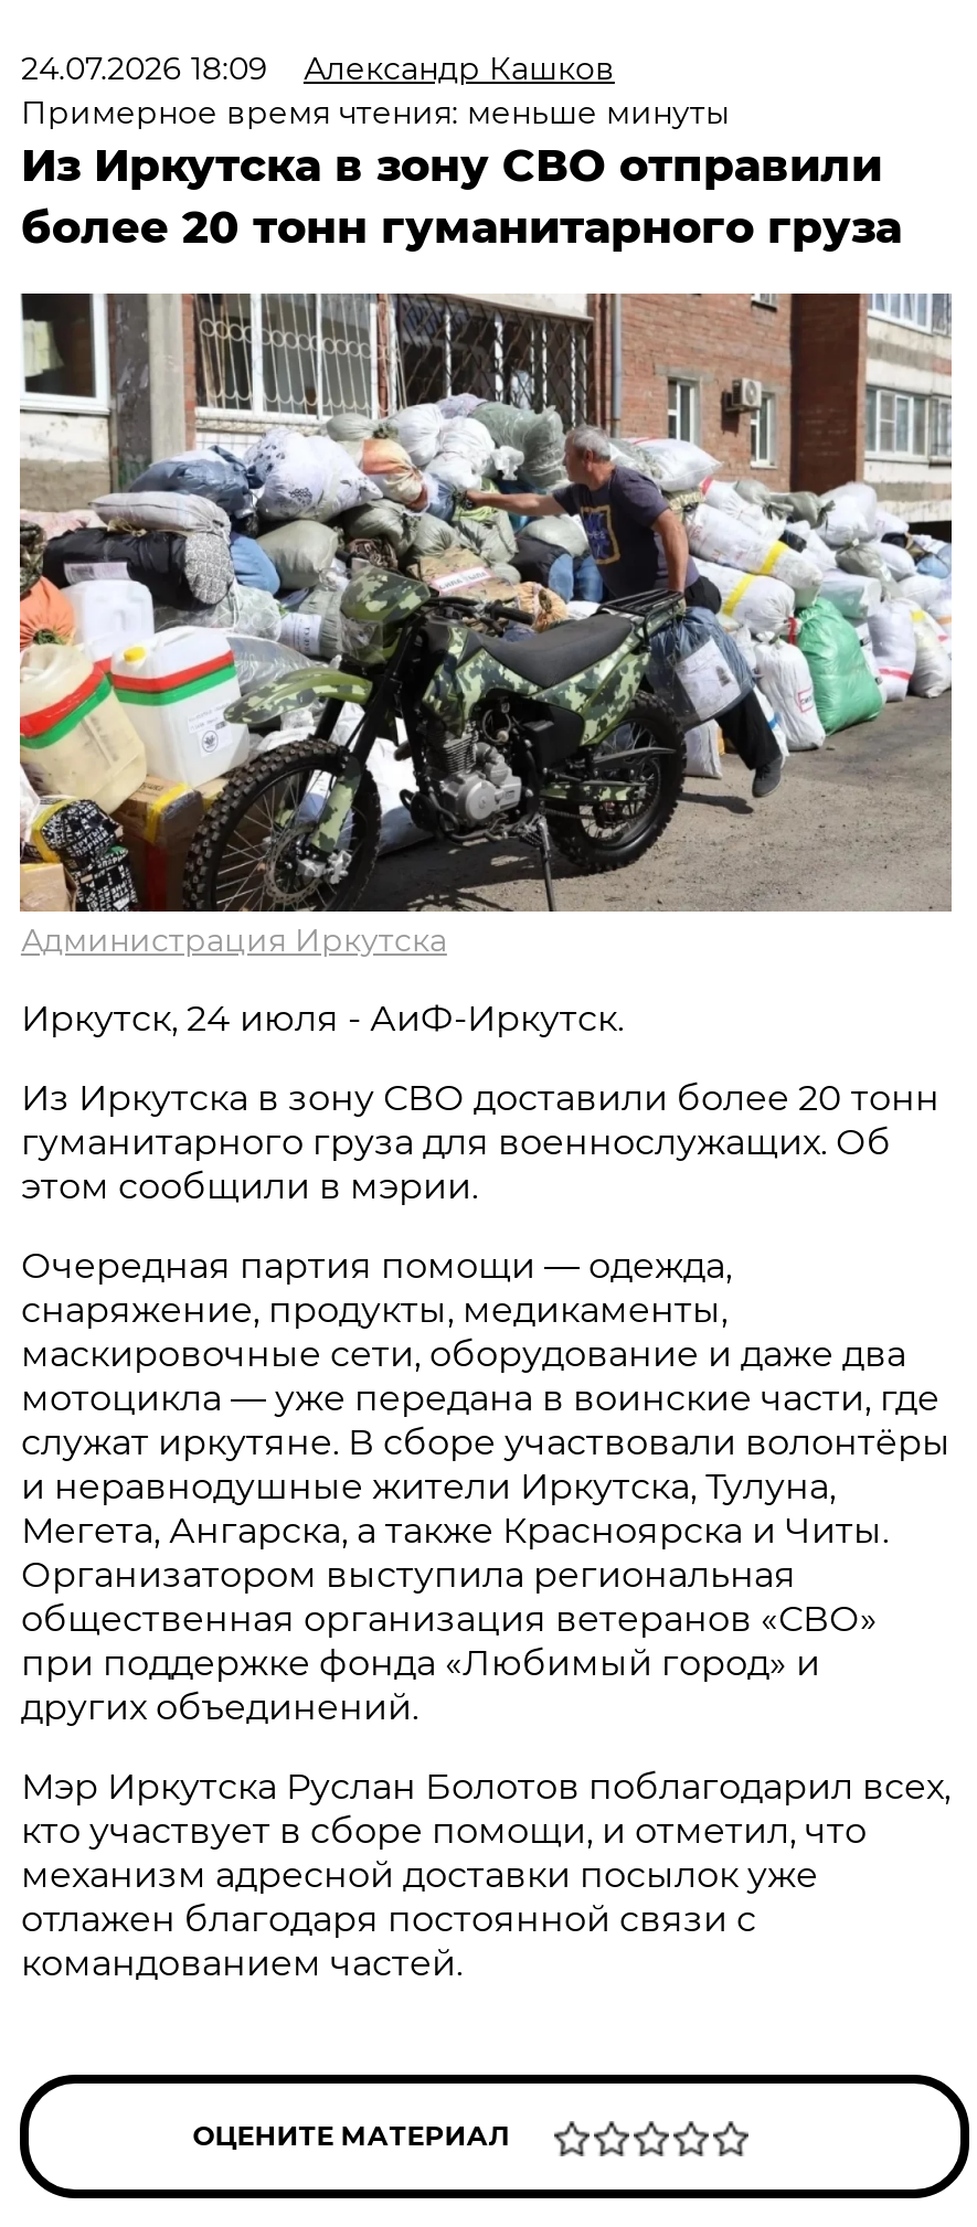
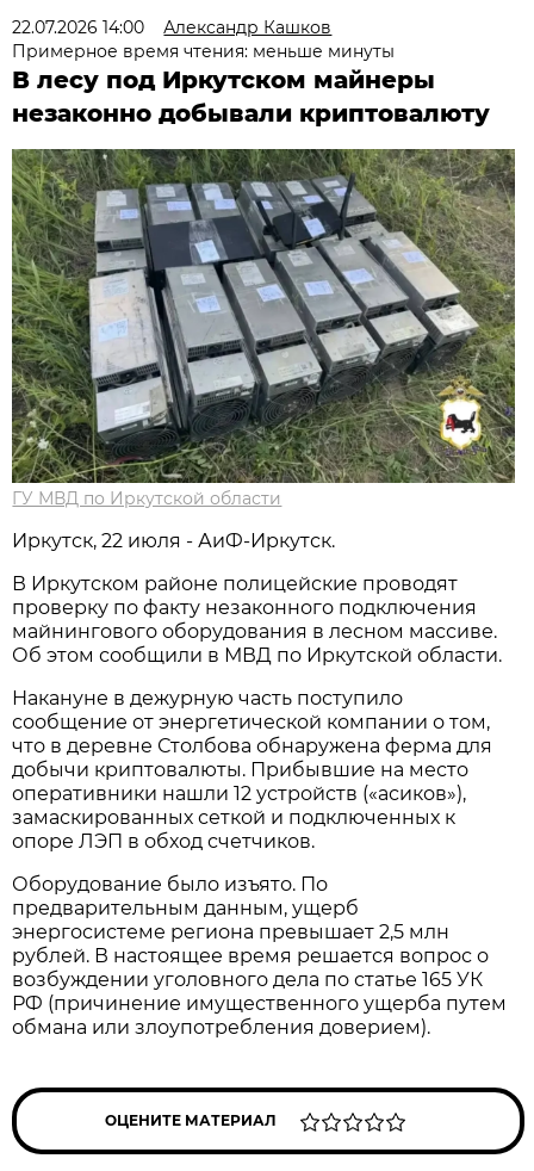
[21,49,615,88] 24.07.2026 18:09 Александр Кашков -> [12,17,332,38] 22.07.2026 14:00 Александр Кашков
[21,139,902,254] Из Иркутска в зону СВО отправили | более 20 тонн гуманитарного груза -> [12,66,490,128] В лесу под Иркутском майнеры | незаконно добывали криптовалюту
[18,294,952,961] [image] | Администрация Иркутска -> [11,148,516,510] [image] | ГУ МВД по Иркутской области
[21,998,624,1040] Иркутск, 24 июля - АиФ-Иркутск. -> [12,530,335,552] Иркутск, 22 июля - АиФ-Иркутск.
[21,1078,939,1208] Из Иркутска в зону СВО доставили более 20 тонн | гуманитарного груза для военнослужащих. Об | этом сообщили в мэрии. -> [12,573,502,667] В Иркутском районе полицейские проводят | проверку по факту незаконного подключения | майнингового оборудования в лесном массиве. | Об этом сообщили в МВД по Иркутской области.
[21,1245,950,1729] Очередная партия помощи — одежда, | снаряжение, продукты, медикаменты, | маскировочные сети, оборудование и даже два | мотоцикла — уже передана в воинские части, где | служат иркутяне. В сборе участвовали волонтёры | и неравнодушные жители Иркутска, Тулуна, | Мегета, Ангарска, а также Красноярска и Читы. | Организатором выступила региональная | общественная организация ветеранов «СВО» | при поддержке фонда «Любимый город» и | других объединений. -> [12,687,493,853] Накануне в дежурную часть поступило | сообщение от энергетической компании о том, | что в деревне Столбова обнаружена ферма для | добычи криптовалюты. Прибывшие на место | оперативники нашли 12 устройств («асиков»), | замаскированных сеткой и подключенных к | опоре ЛЭП в обход счетчиков.
[21,1766,950,1985] Мэр Иркутска Руслан Болотов поблагодарил всех, | кто участвует в сборе помощи, и отметил, что | механизм адресной доставки посылок уже | отлажен благодаря постоянной связи с | командованием частей. -> [12,873,507,1039] Оборудование было изъято. По | предварительным данным, ущерб | энергосистеме региона превышает 2,5 млн | рублей. В настоящее время решается вопрос о | возбуждении уголовного дела по статье 165 УК | РФ (причинение имущественного ущерба путем | обмана или злоупотребления доверием).

